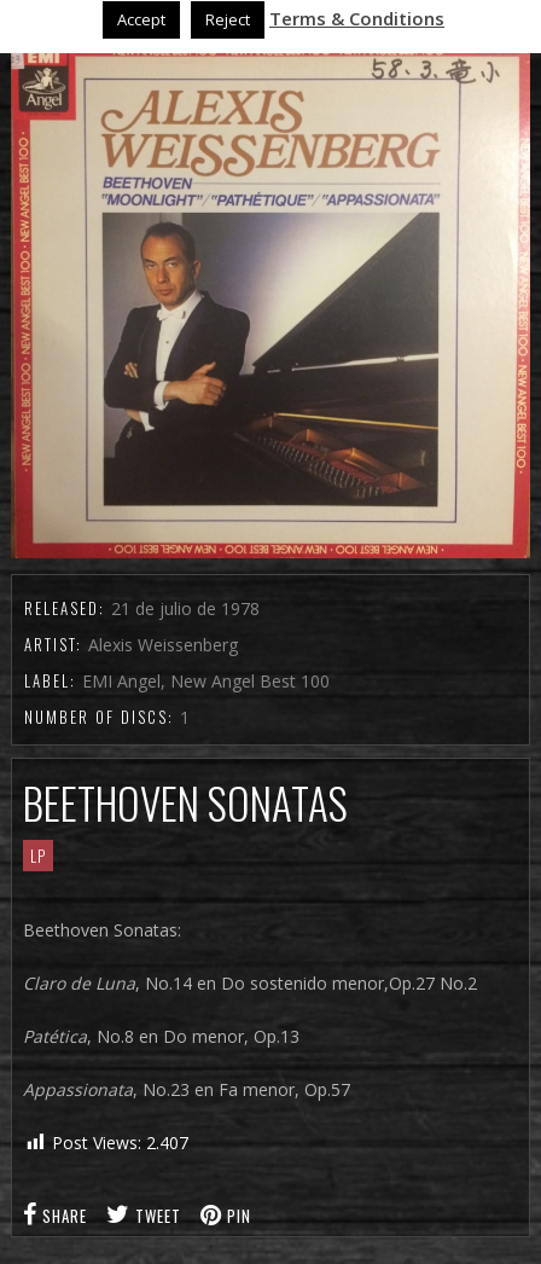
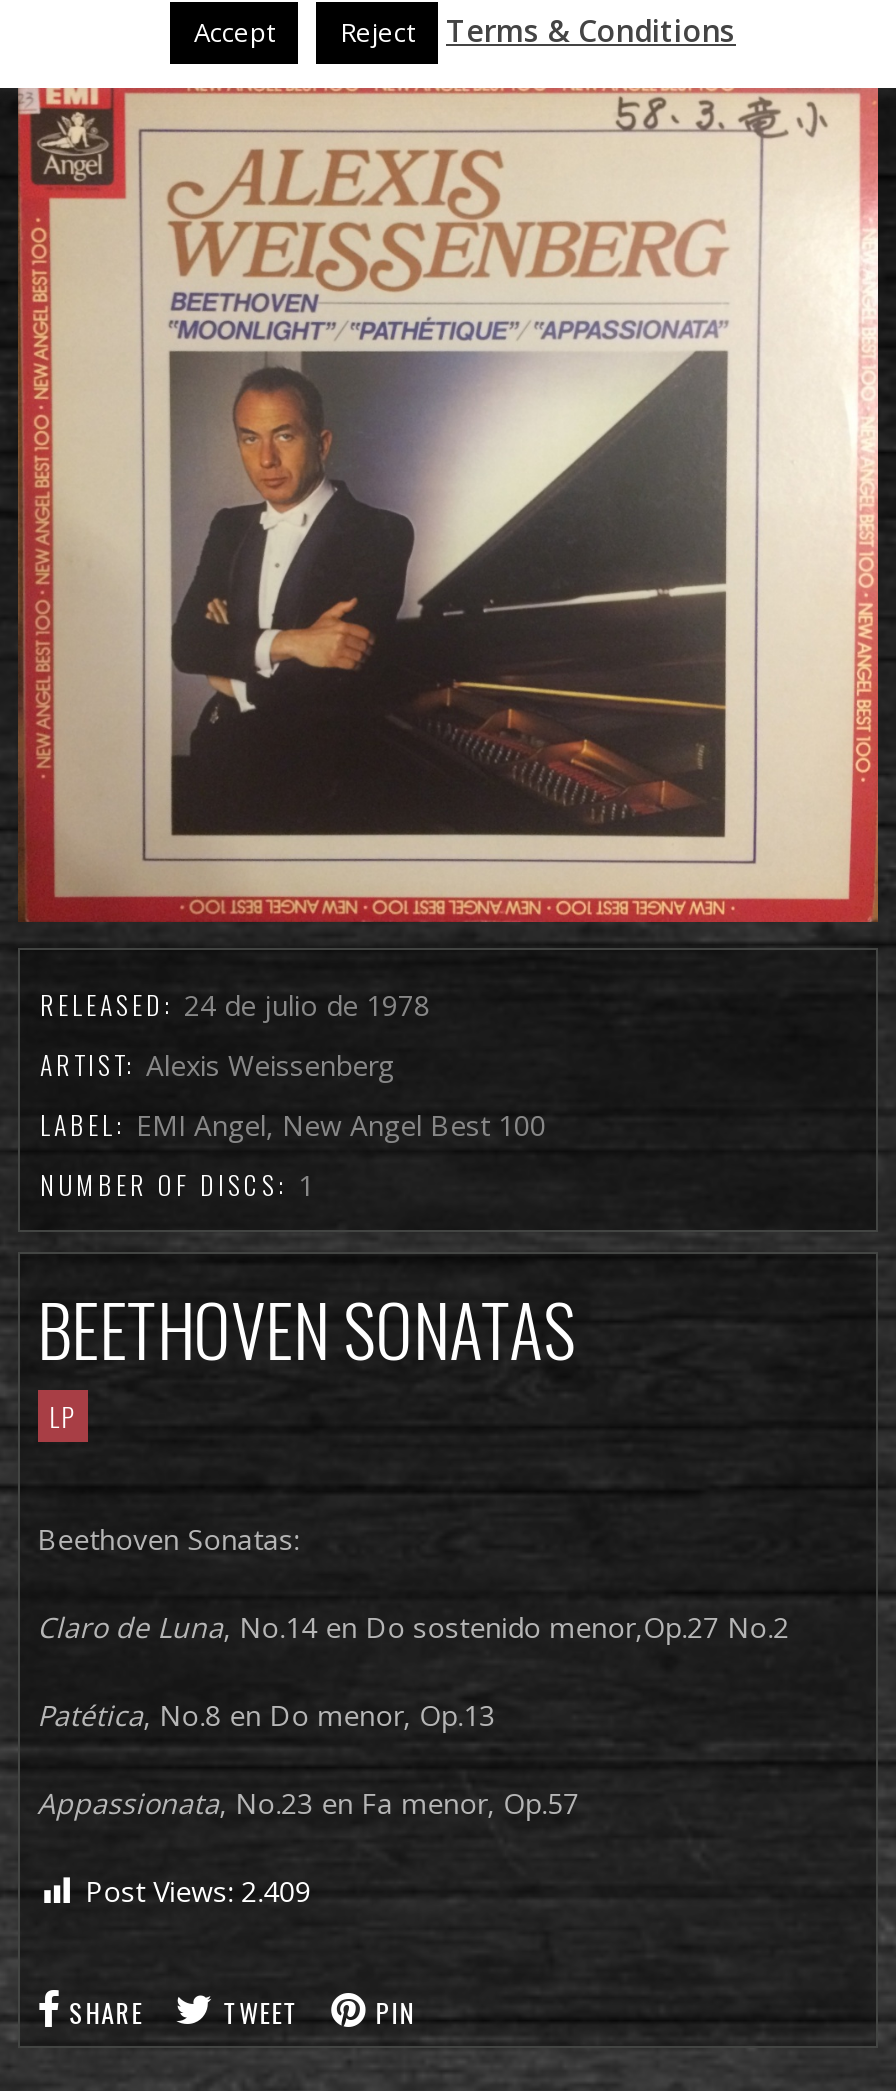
[24,595,260,619] RELEASED: 21 de julio de 1978 -> [40,984,430,1024] RELEASED: 24 de julio de 1978
[51,1131,188,1154] Post Views: 2.407 -> [85,1871,311,1909] Post Views: 2.409

